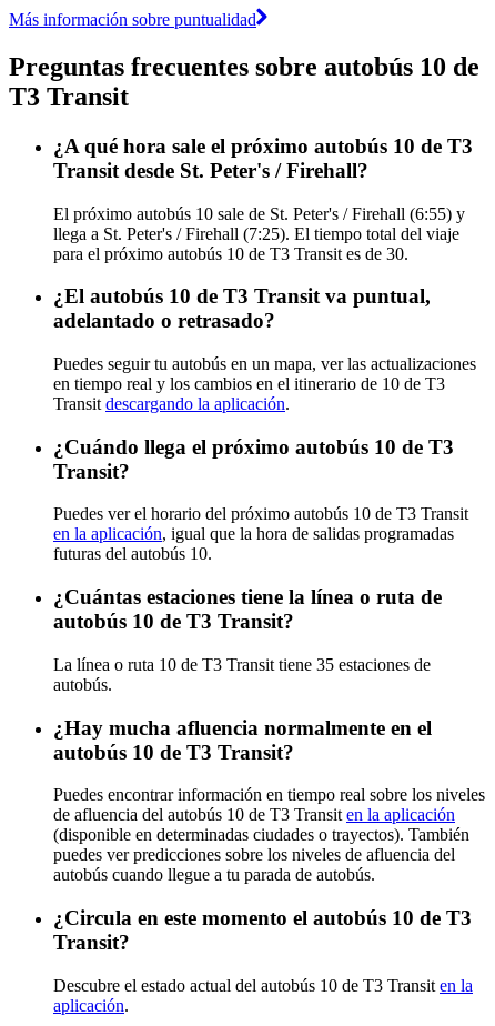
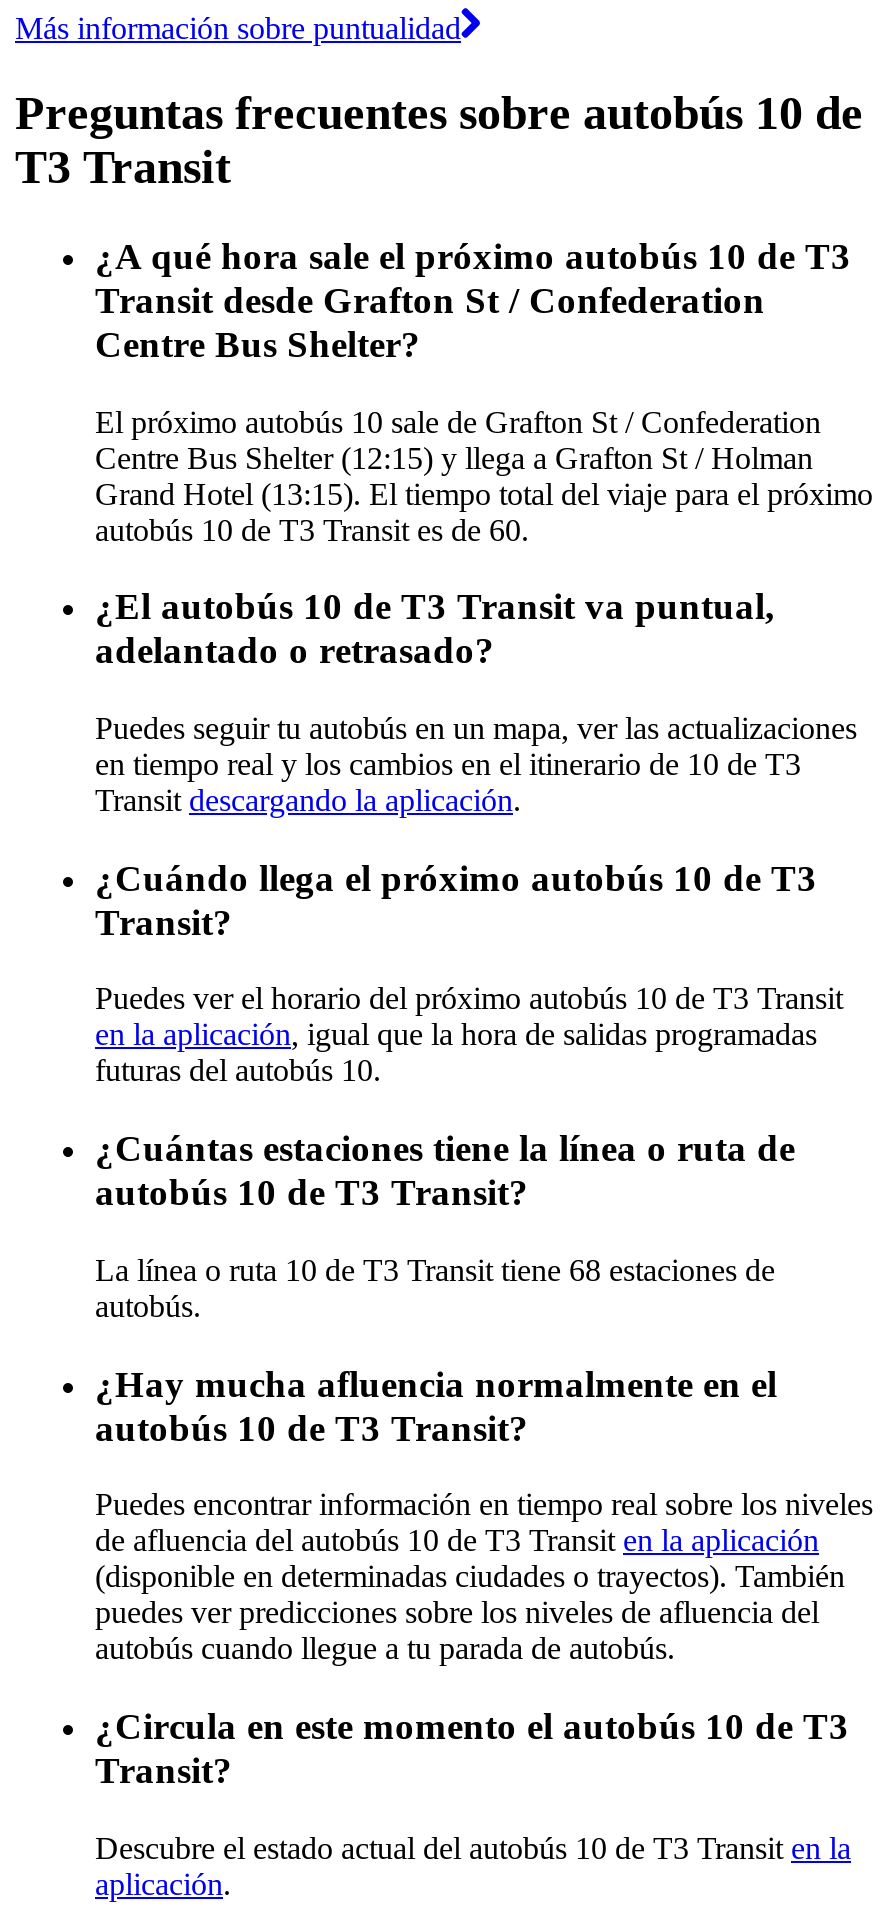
[53,159,368,182] Transit desde St. Peter's / Firehall? -> [95,279,765,365] Transit desde Grafton St / Confederation | Centre Bus Shelter?
[53,204,465,263] El próximo autobús 10 sale de St. Peter's / Firehall (6:55) y | llega a St. Peter's / Firehall (7:25). El tiempo total del viaje | para el próximo autobús 10 de T3 Transit es de 30. -> [95,404,873,546] El próximo autobús 10 sale de Grafton St / Confederation | Centre Bus Shelter (12:15) y llega a Grafton St / Holman | Grand Hotel (13:15). El tiempo total del viaje para el próximo | autobús 10 de T3 Transit es de 60.
[53,655,431,674] La línea o ruta 10 de T3 Transit tiene 35 estaciones de -> [95,1253,775,1287] La línea o ruta 10 de T3 Transit tiene 68 estaciones de

